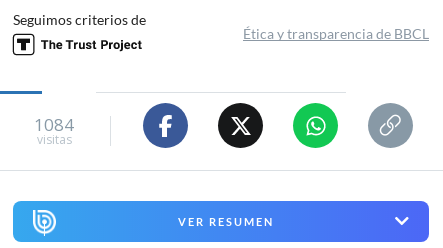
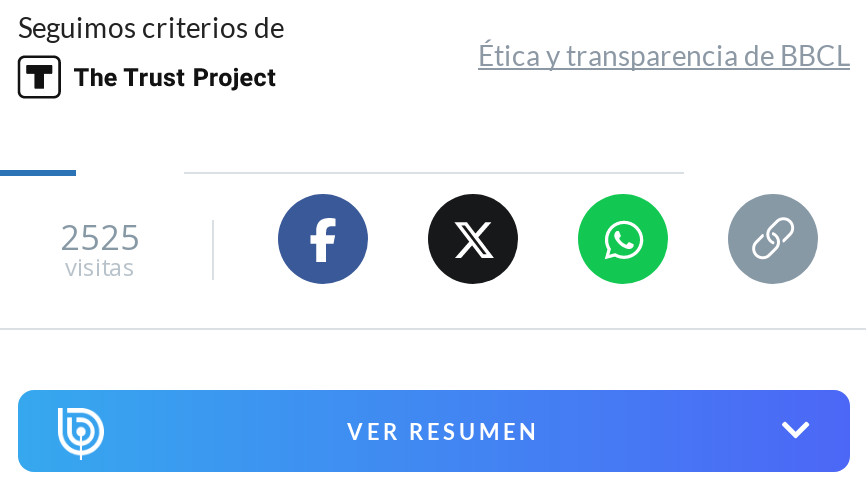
[34,113,74,136] 1084 -> [60,213,140,259] 2525

